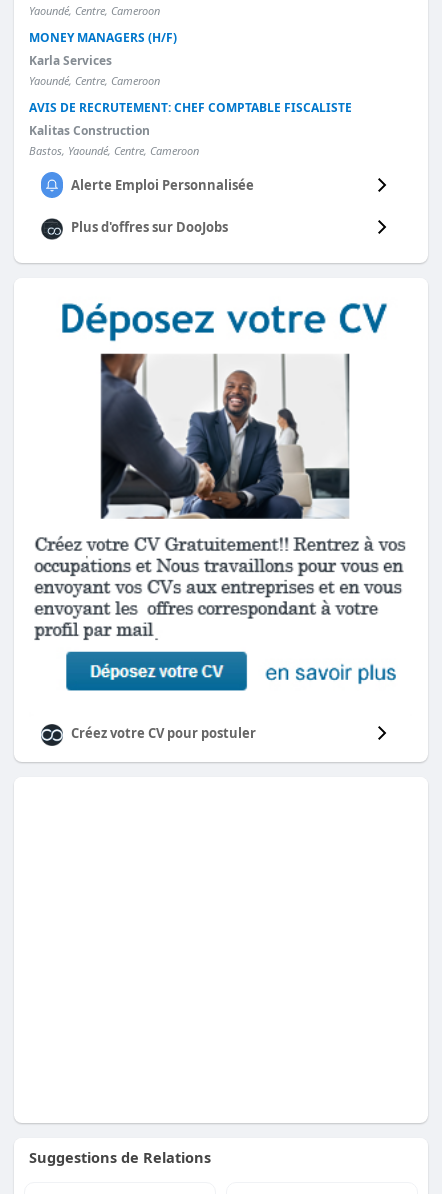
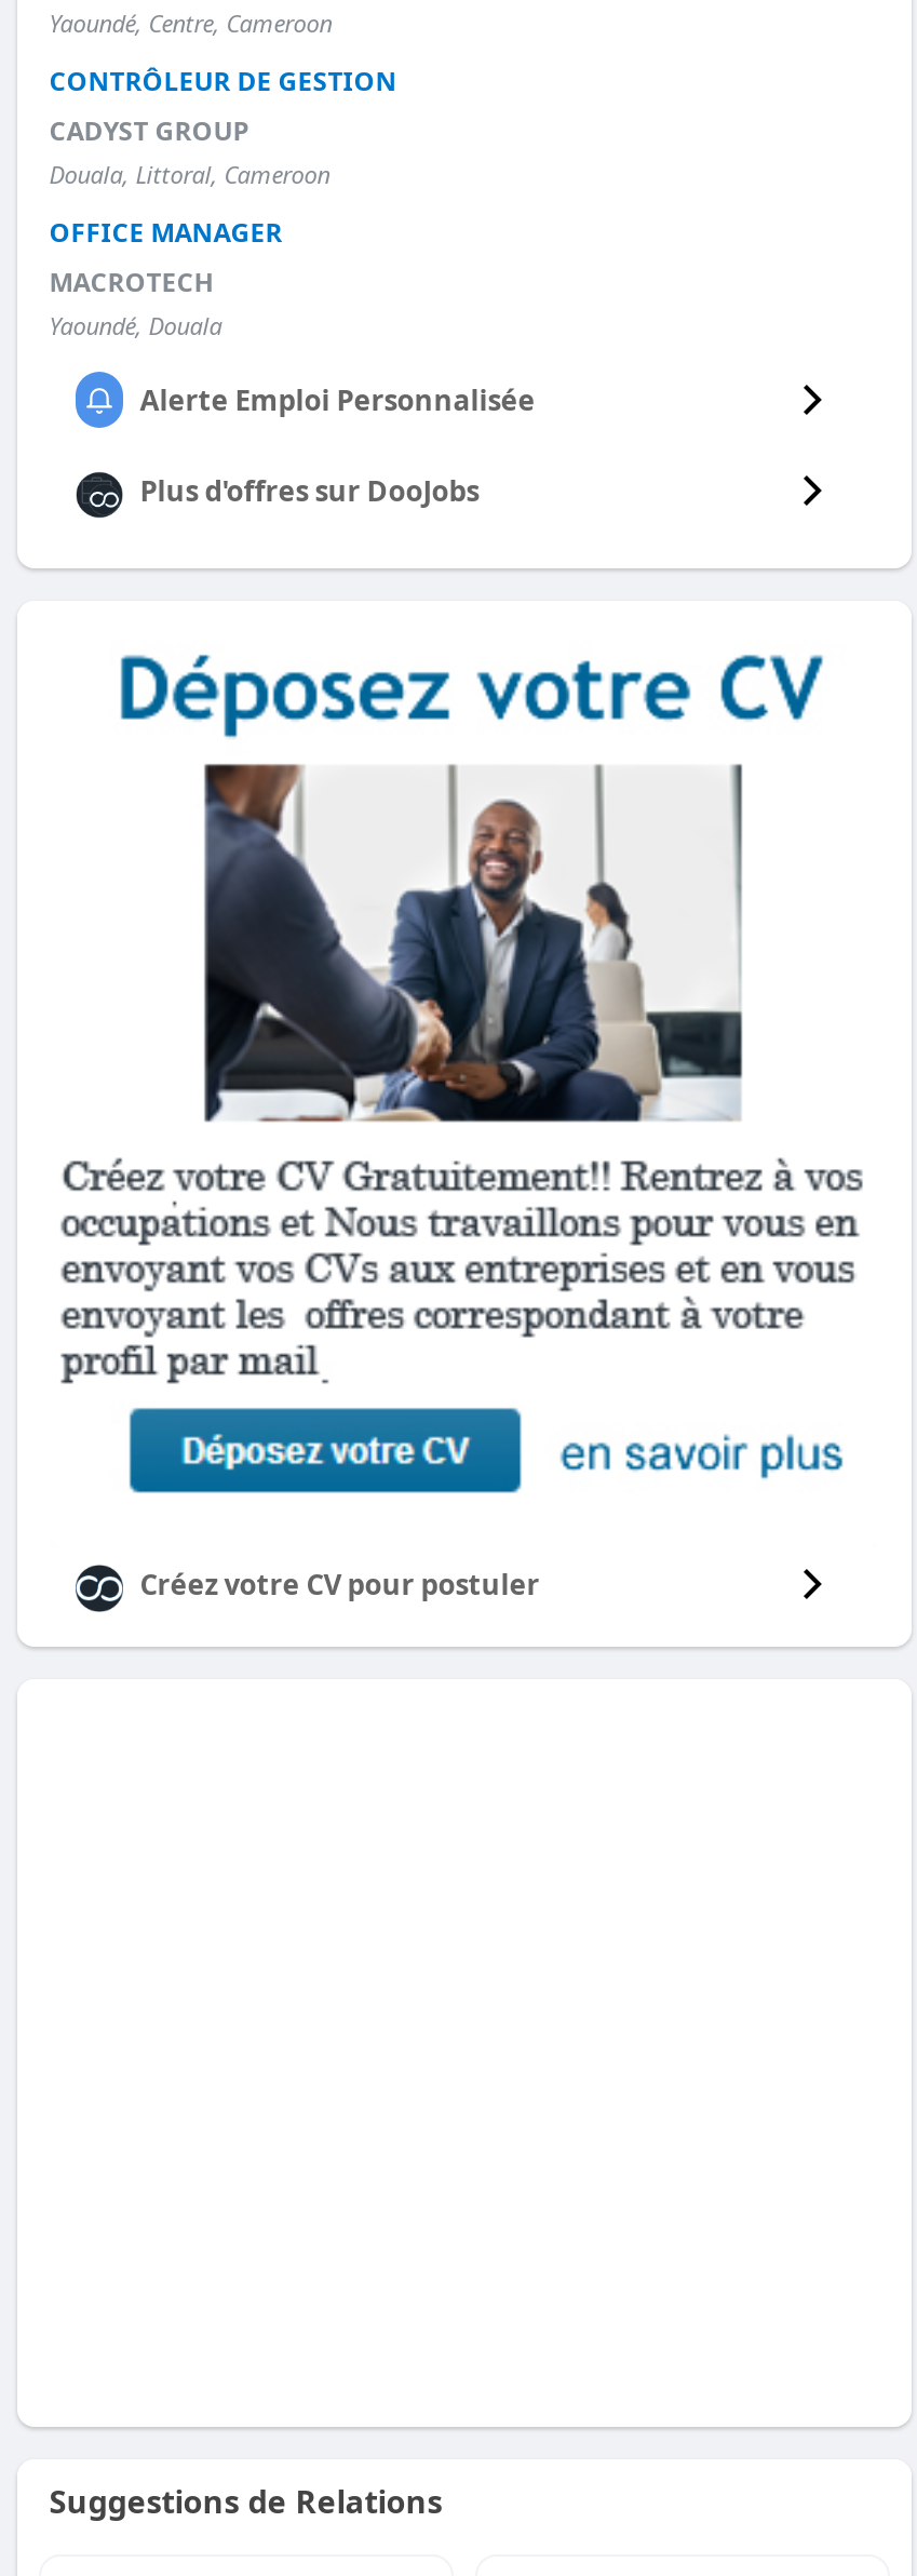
[29,29,177,88] MONEY MANAGERS (H/F) | Karla Services | Yaoundé, Centre, Cameroon -> [49,62,397,190] CONTRÔLEUR DE GESTION | CADYST GROUP | Douala, Littoral, Cameroon
[29,99,352,158] AVIS DE RECRUTEMENT: CHEF COMPTABLE FISCALISTE | Kalitas Construction | Bastos, Yaoundé, Centre, Cameroon -> [49,214,282,341] OFFICE MANAGER | MACROTECH | Yaoundé, Douala

